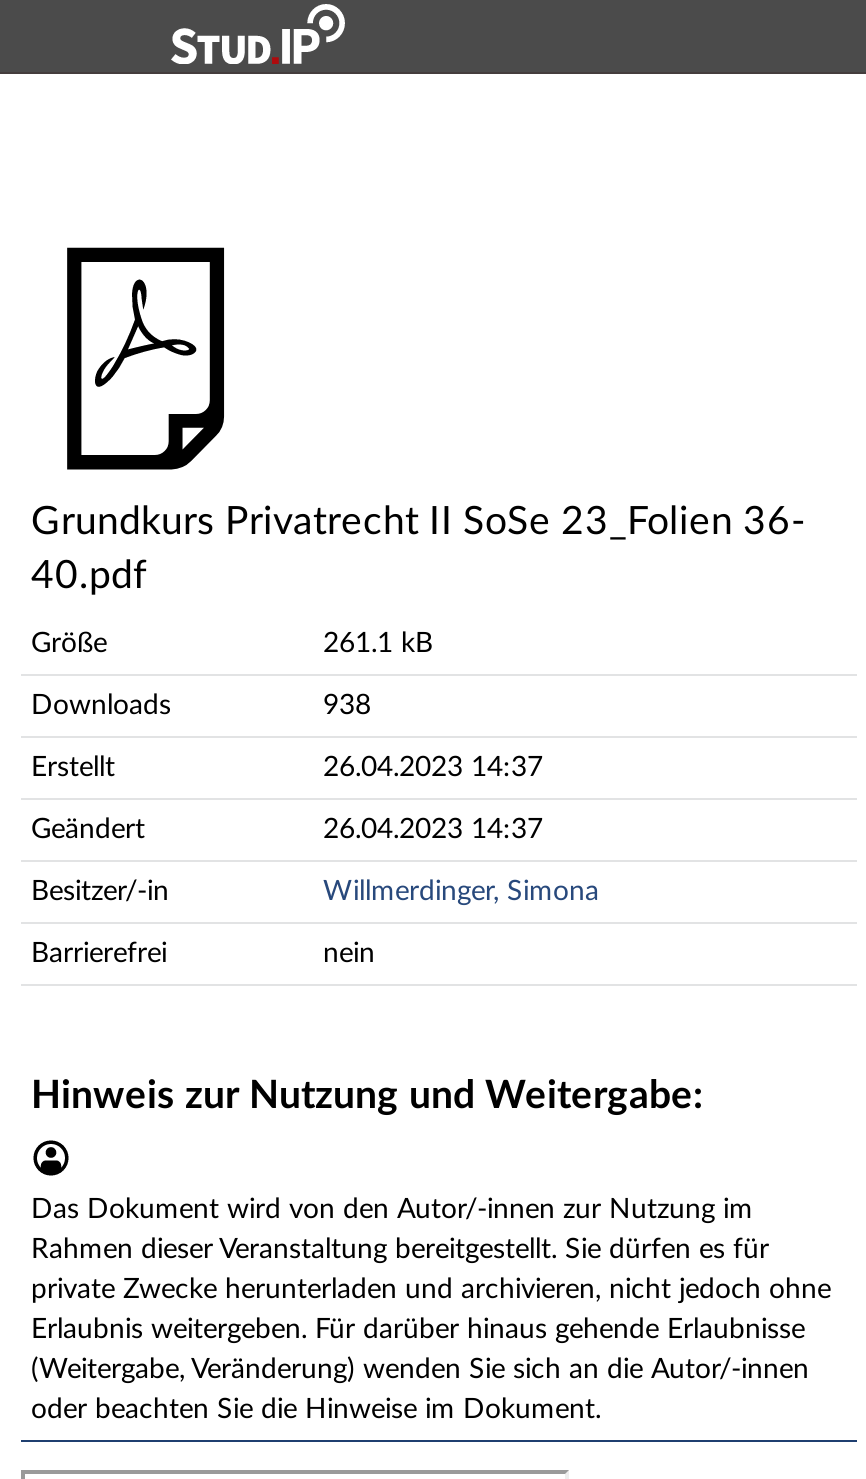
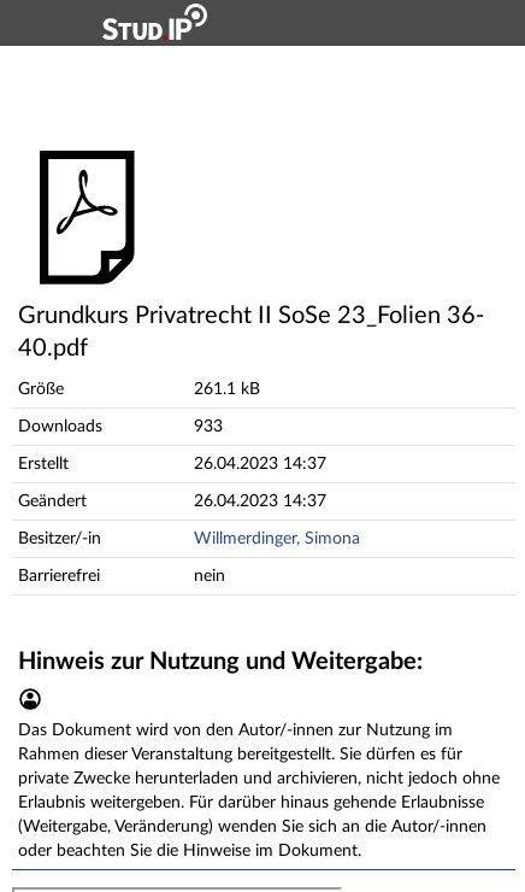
[323,693,371,721] 938 -> [194,419,223,436] 933

